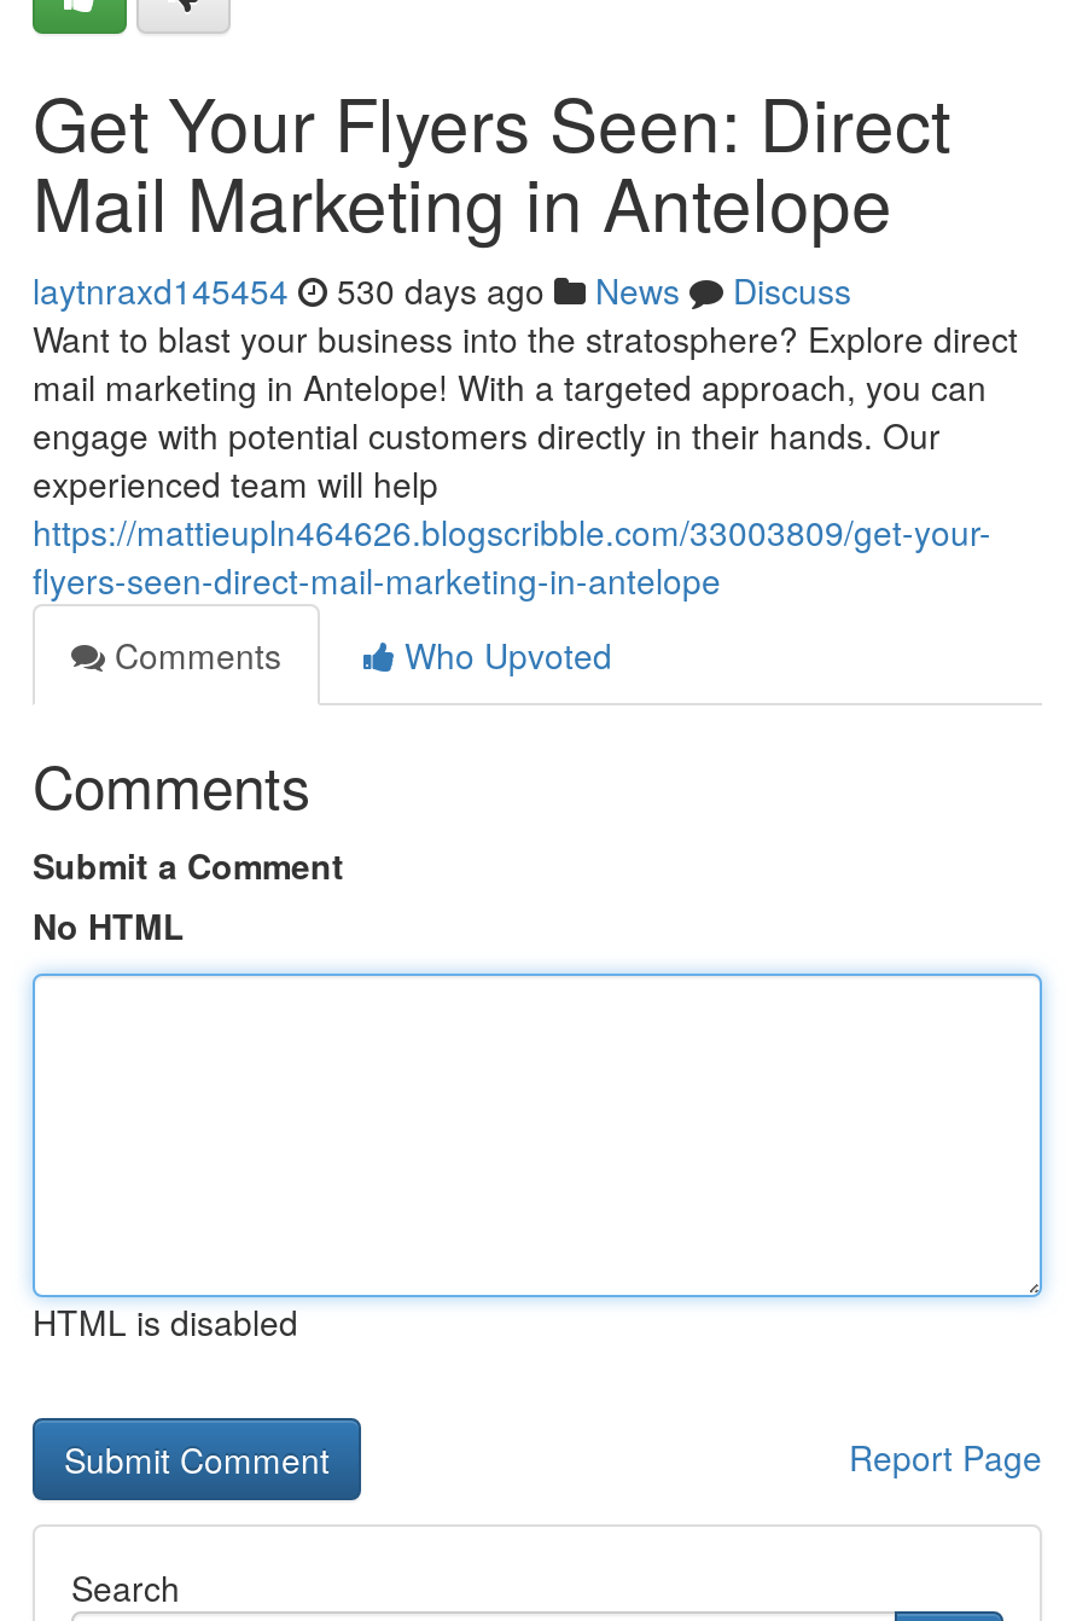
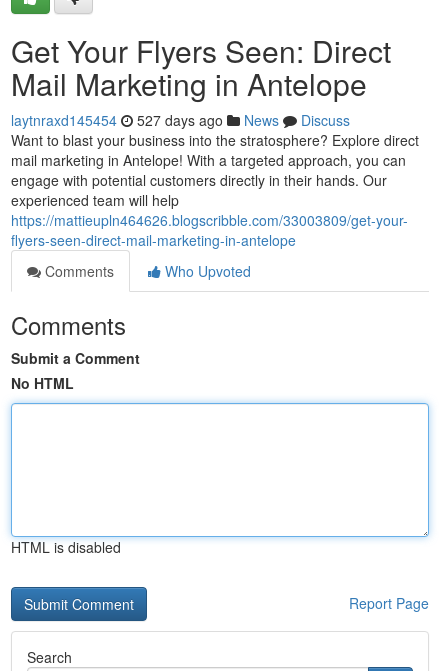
[33,266,851,314] laytnraxd145454 530 days ago News Discuss -> [11,110,350,130] laytnraxd145454 527 days ago News Discuss

